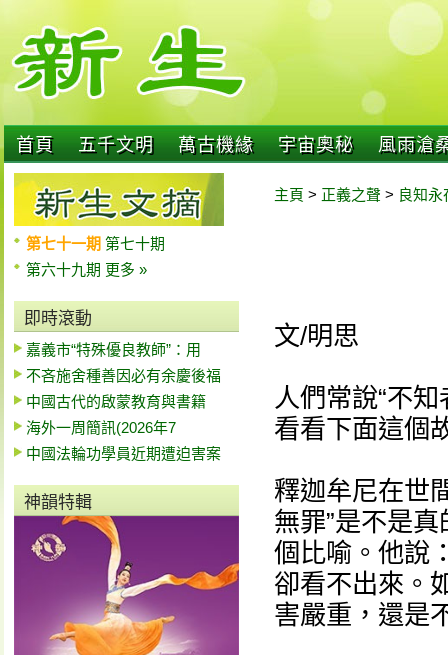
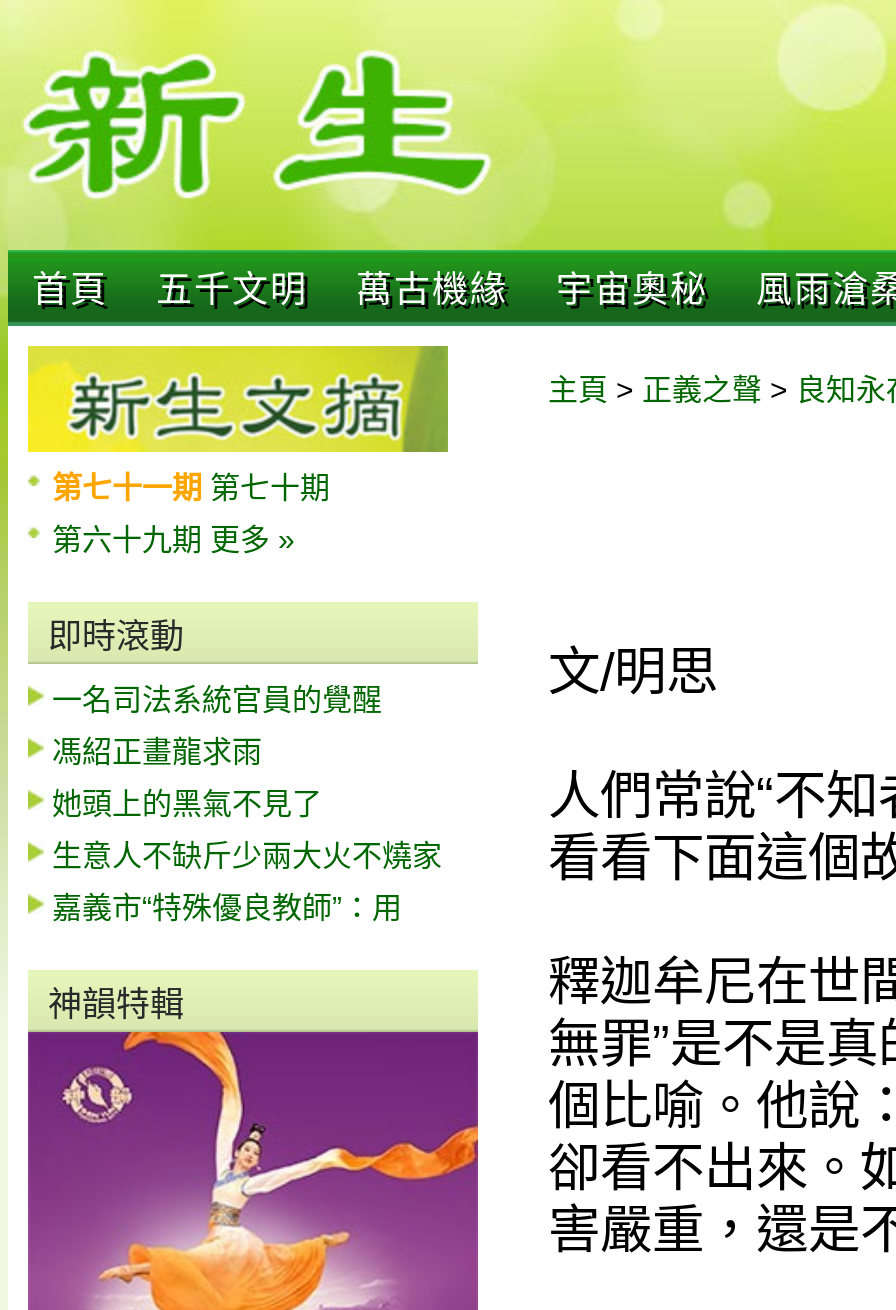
moved [26,341,201,358] -> [52,890,402,924]: 嘉義市“特殊優良教師”：用
none -> [52,682,442,872] 一名司法系統官員的覺醒 | 馮紹正畫龍求雨 | 她頭上的黑氣不見了 | 生意人不缺斤少兩大火不燒家
[26,367,221,462] 不吝施舍種善因必有余慶後福 | 中國古代的啟蒙教育與書籍 | 海外一周簡訊(2026年7 | 中國法輪功學員近期遭迫害案 -> none

